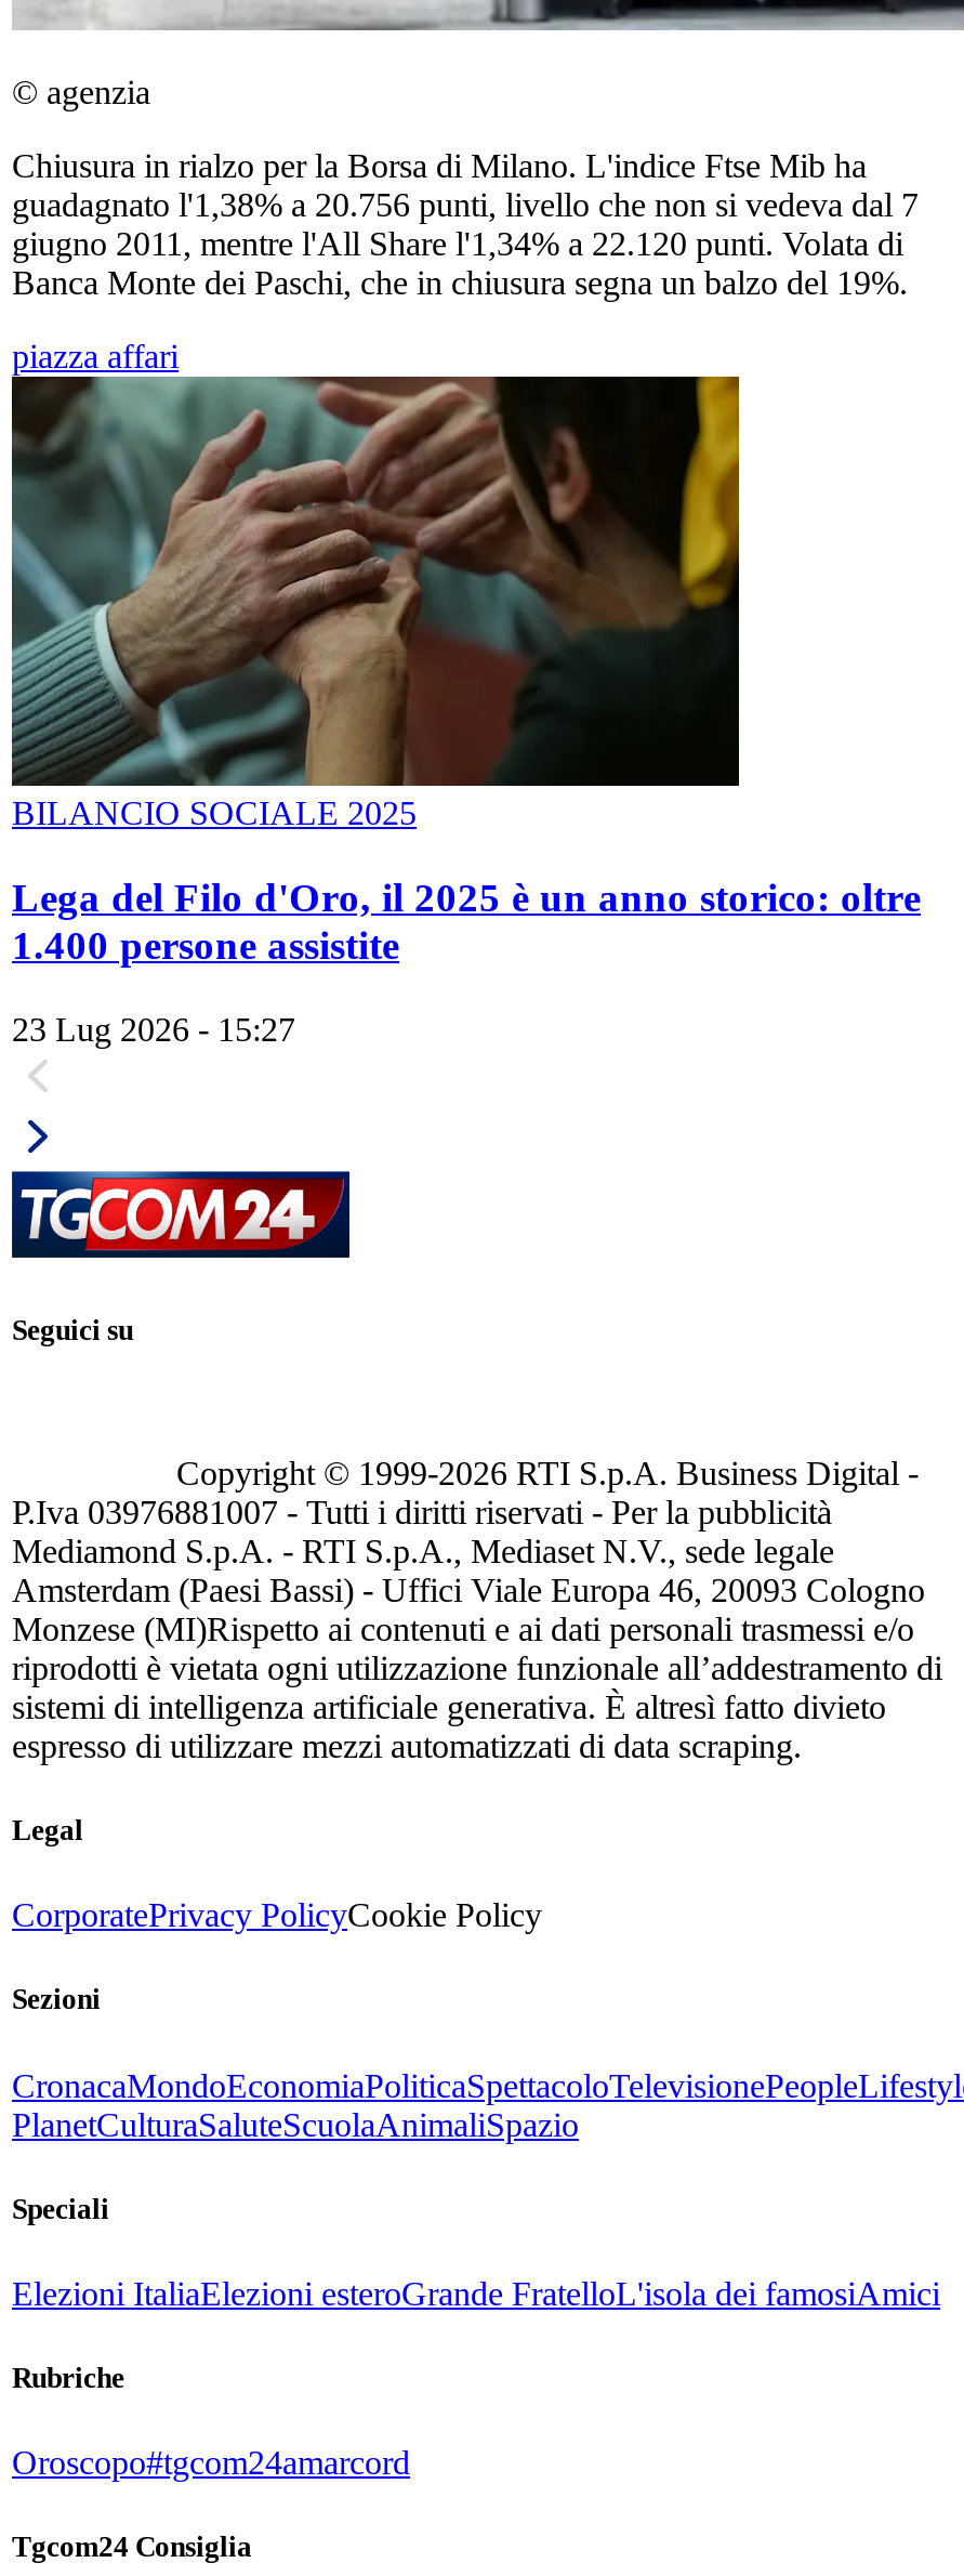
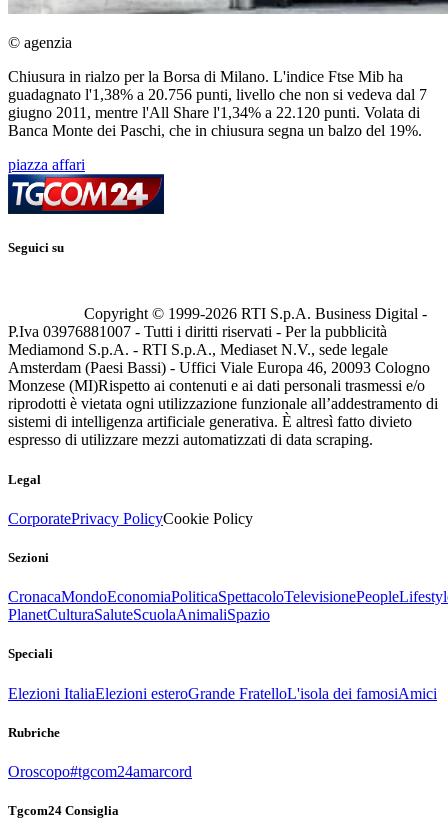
[10,374,921,1047] [image] | BILANCIO SOCIALE 2025 | Lega del Filo d'Oro, il 2025 è un anno storico: oltre | 1.400 persone assistite | 23 Lug 2026 - 15:27 -> none

